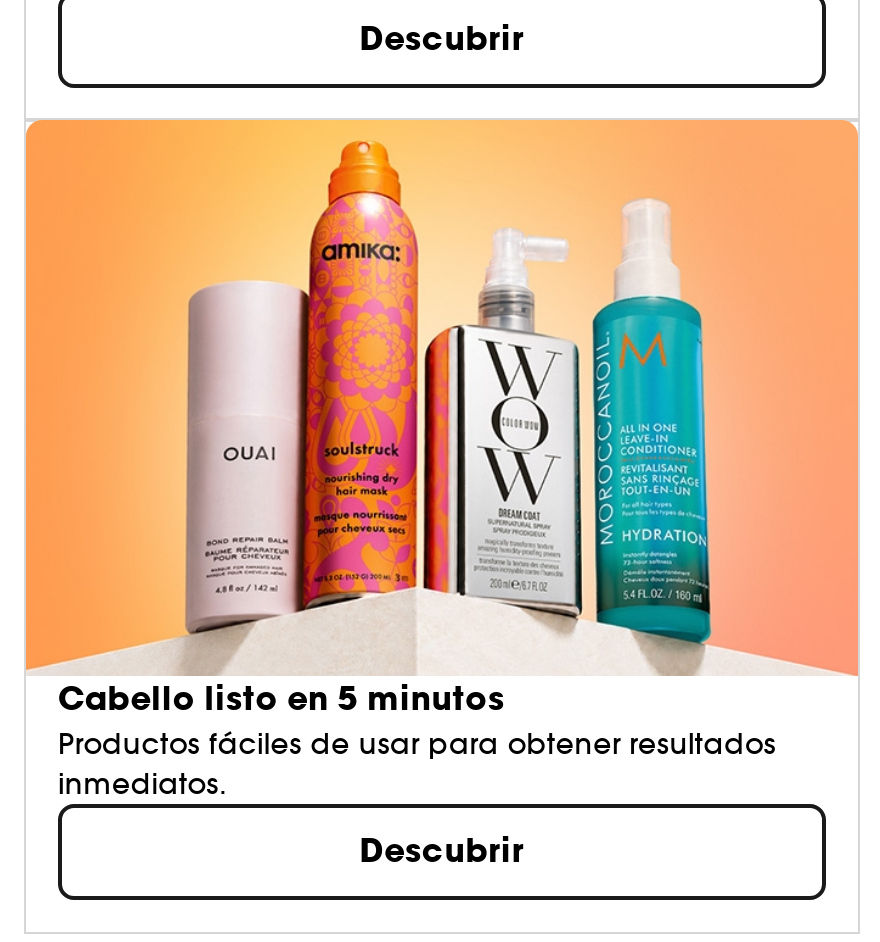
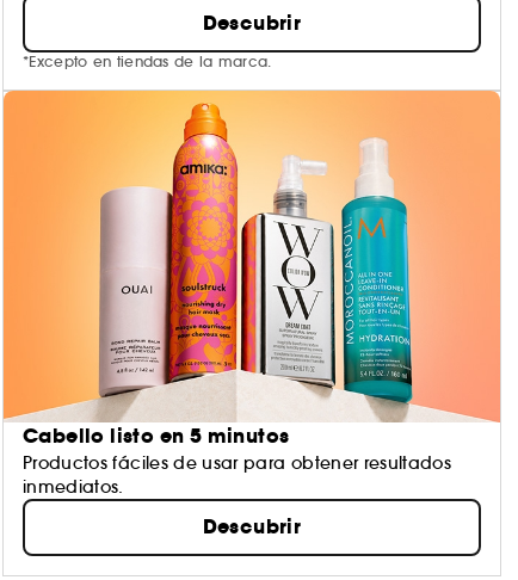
none -> [23,53,272,71] *Excepto en tiendas de la marca.

